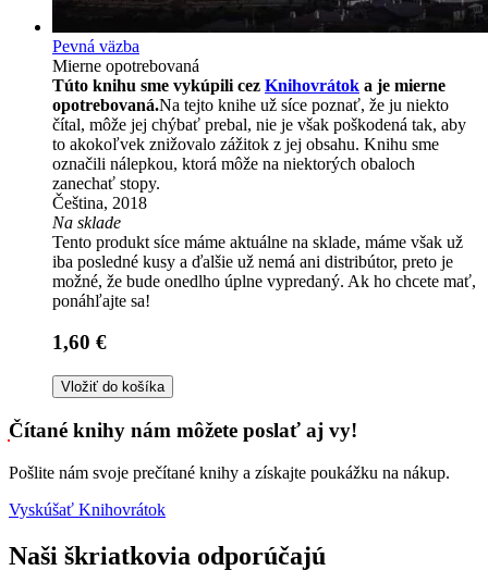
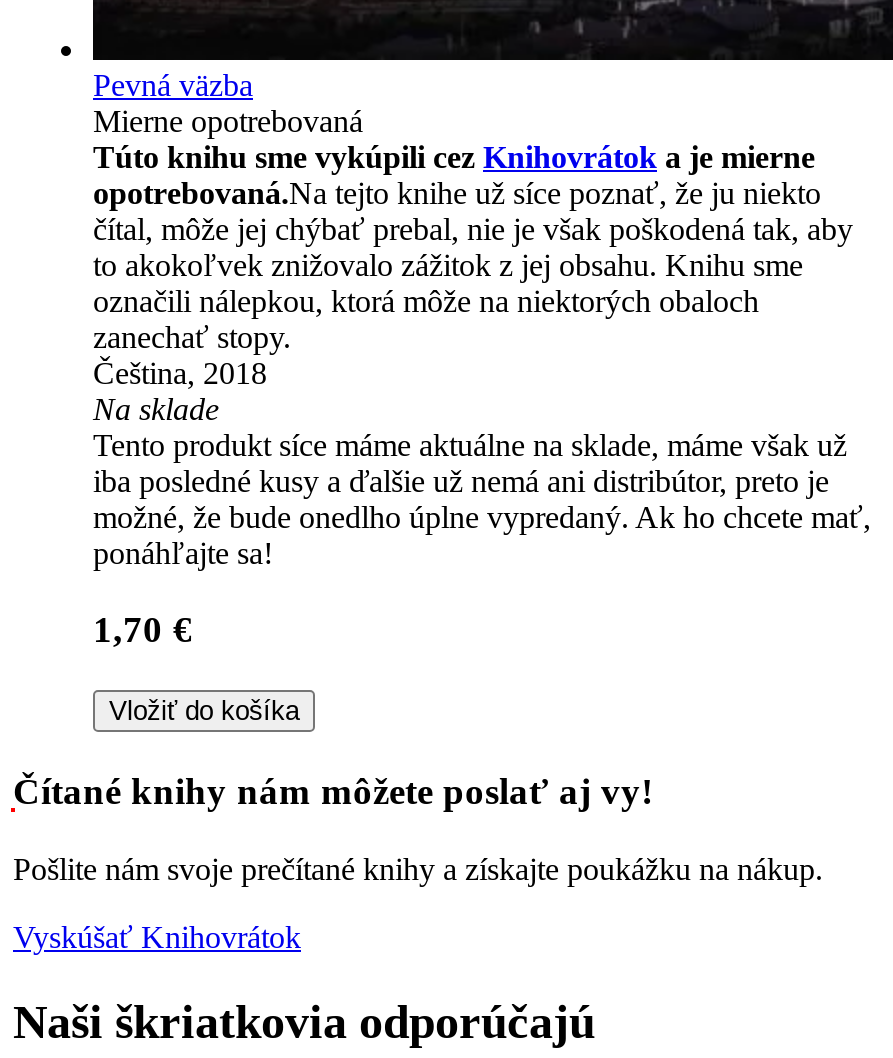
[52,331,107,354] 1,60 € -> [93,609,193,651] 1,70 €

